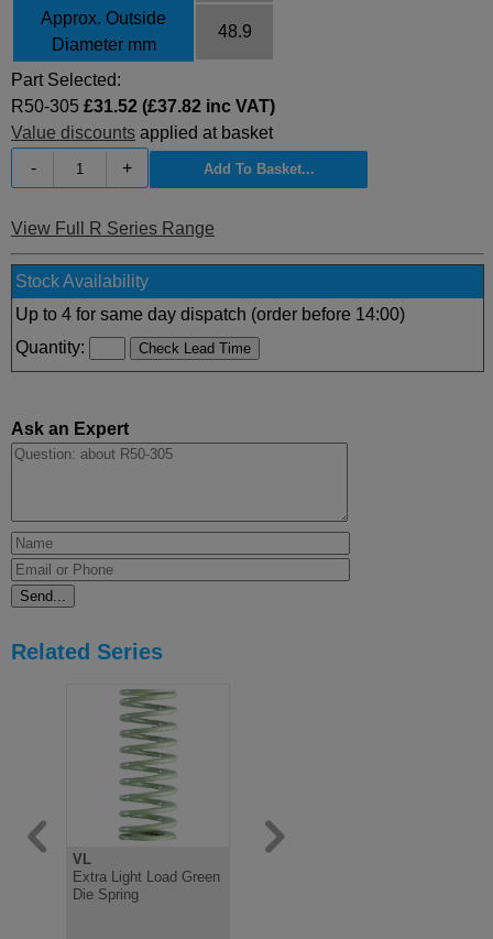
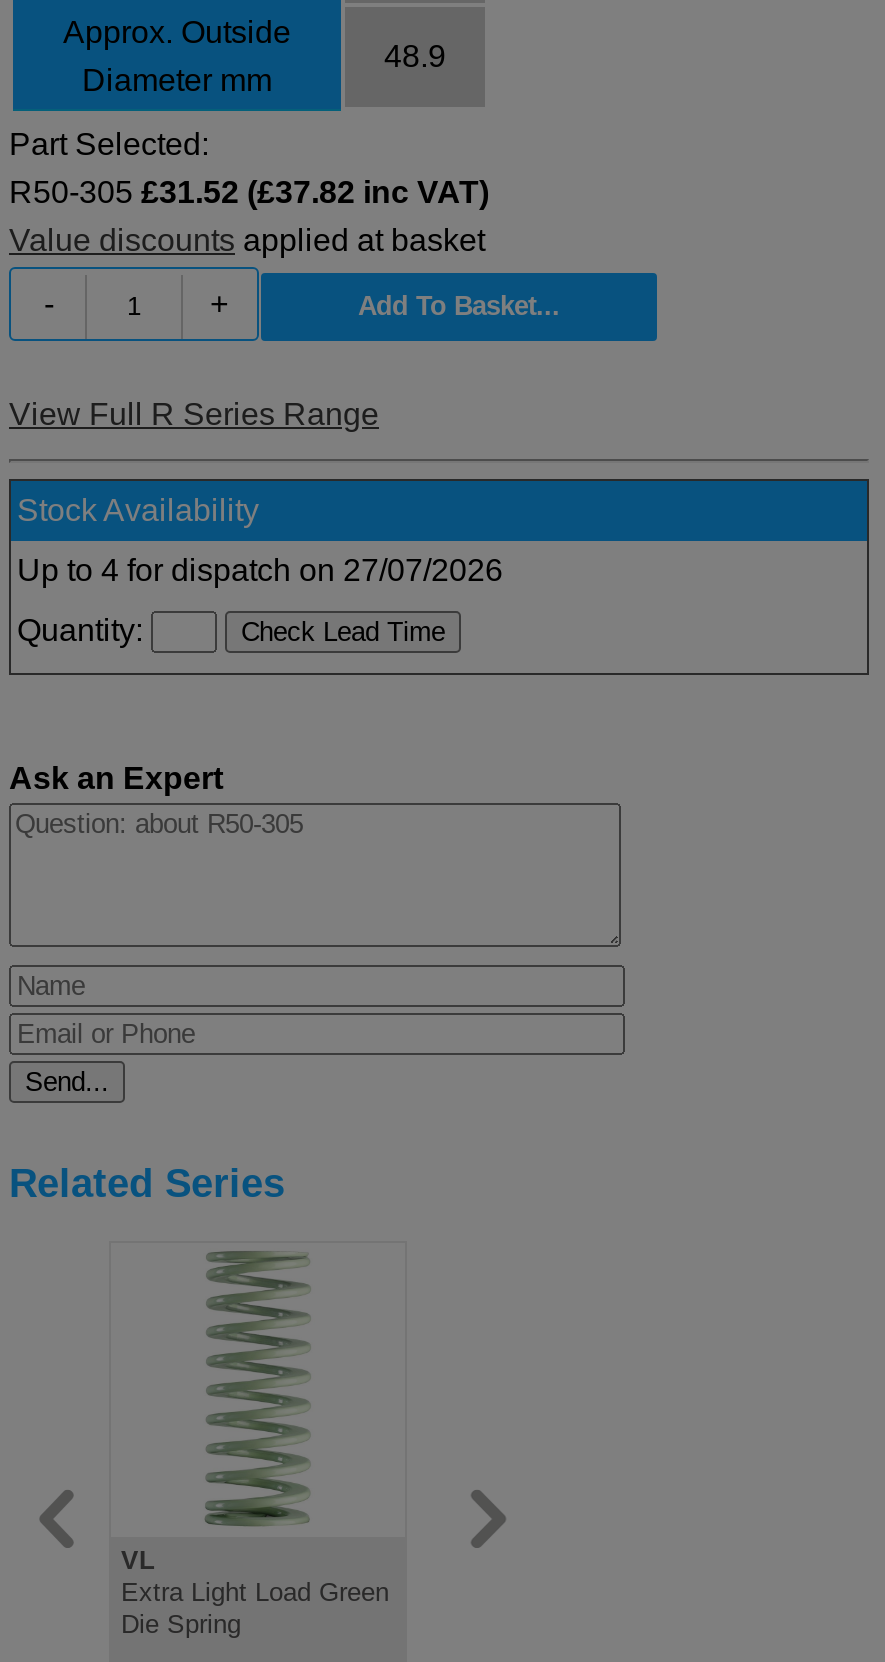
[15,305,405,323] Up to 4 for same day dispatch (order before 14:00) -> [17,552,503,586] Up to 4 for dispatch on 27/07/2026

